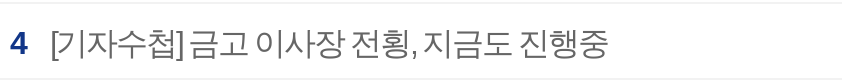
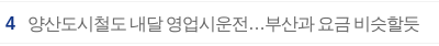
[50,26,608,60] [기자수첩] 금고 이사장 전횡, 지금도 진행중 -> [27,14,419,33] 양산도시철도 내달 영업시운전…부산과 요금 비슷할듯

